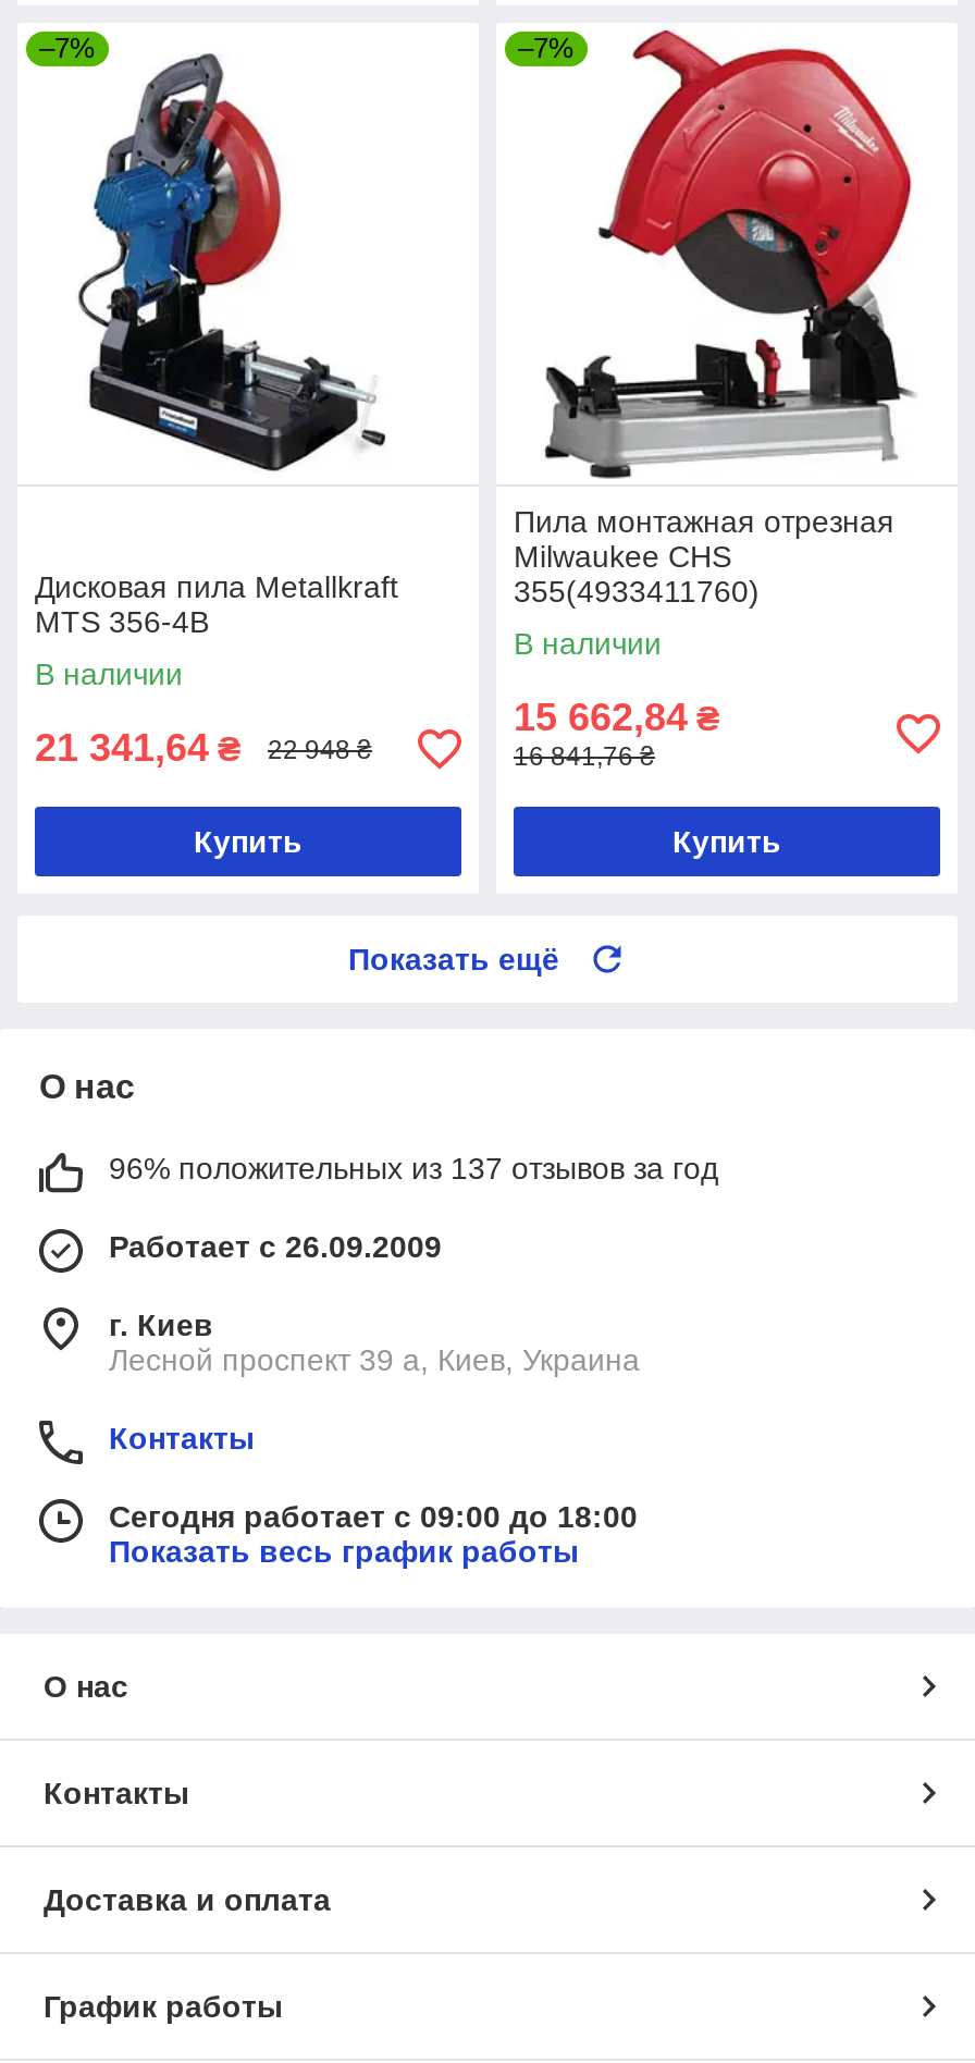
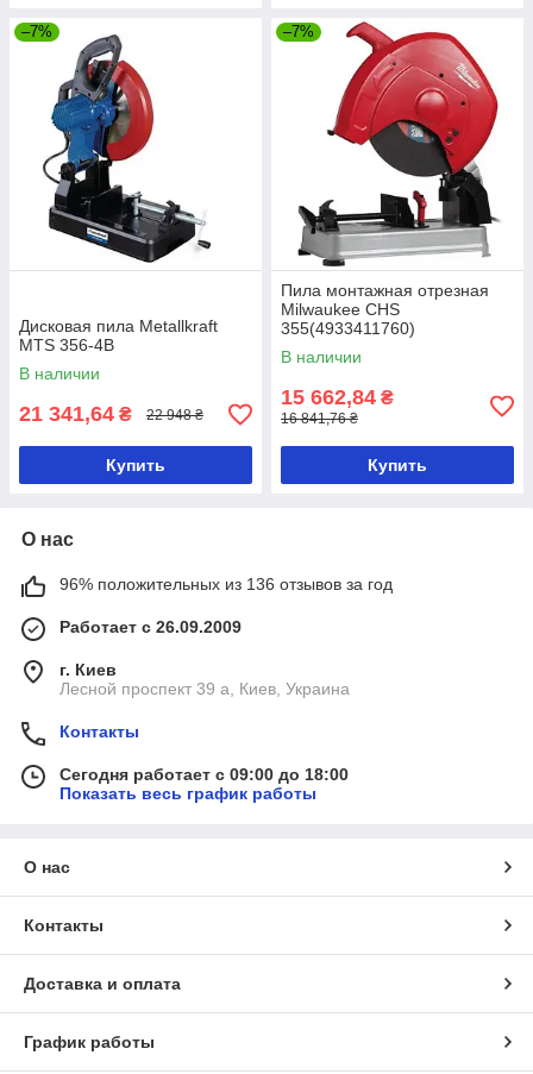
[348,943,559,977] Показать ещё -> none
[109,1152,718,1186] 96% положительных из 137 отзывов за год -> [59,575,393,594] 96% положительных из 136 отзывов за год

